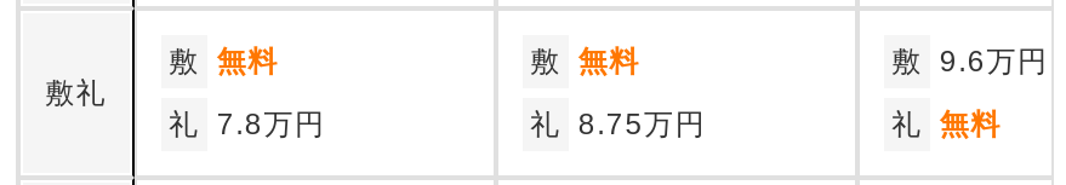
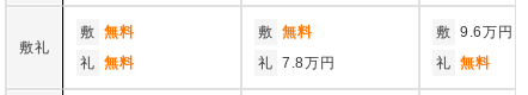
[169,108,326,141] 礼 7.8万円 -> [80,55,134,71] 礼 無料
[530,108,706,141] 礼 8.75万円 -> [258,55,335,71] 礼 7.8万円

